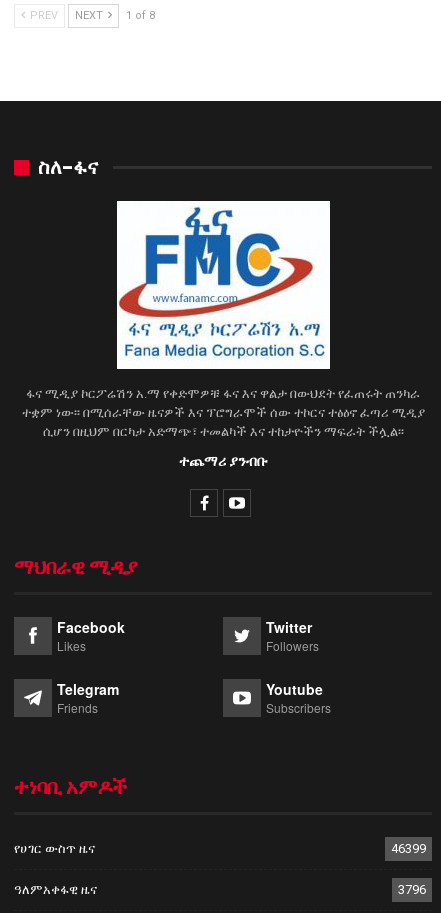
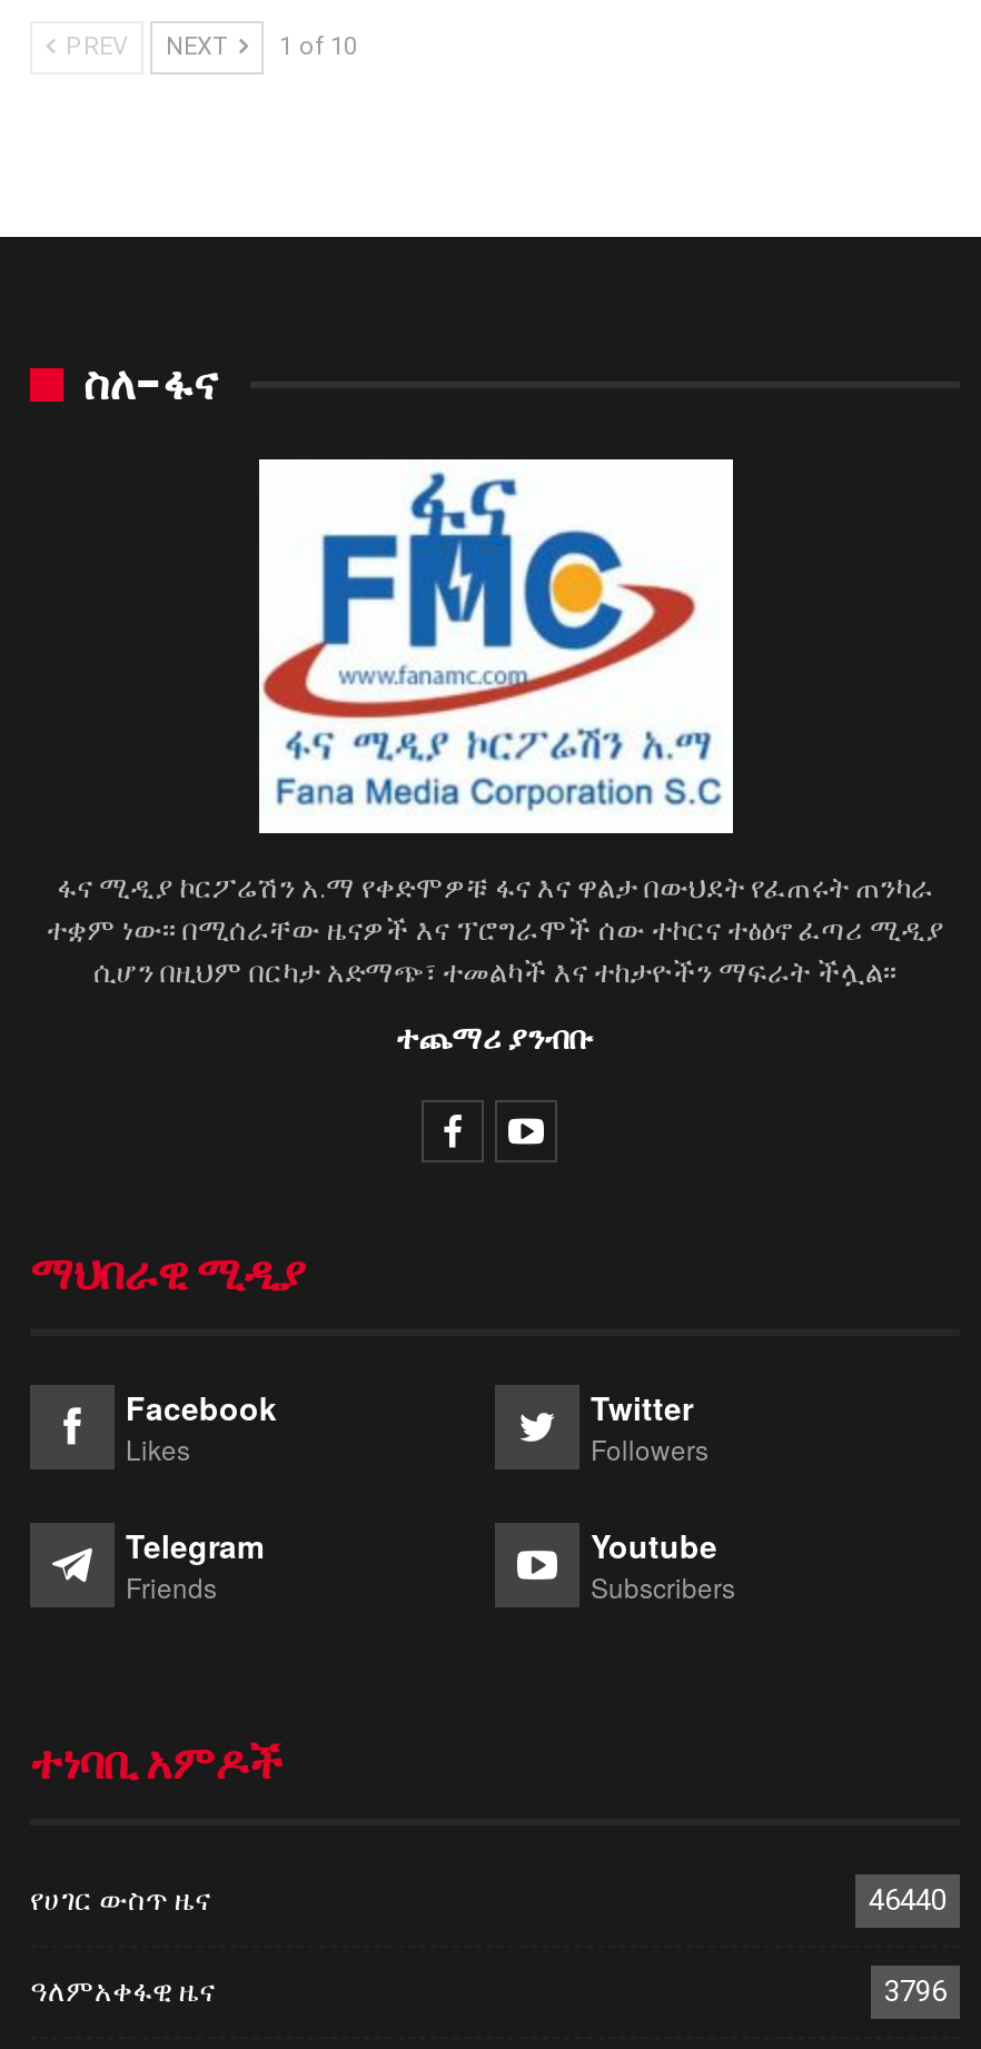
[27,9,155,22] PREV NEXT 1 of 8 -> [59,32,357,61] PREV NEXT 1 of 10
[391,841,426,856] 46399 -> [869,1883,947,1916] 46440

